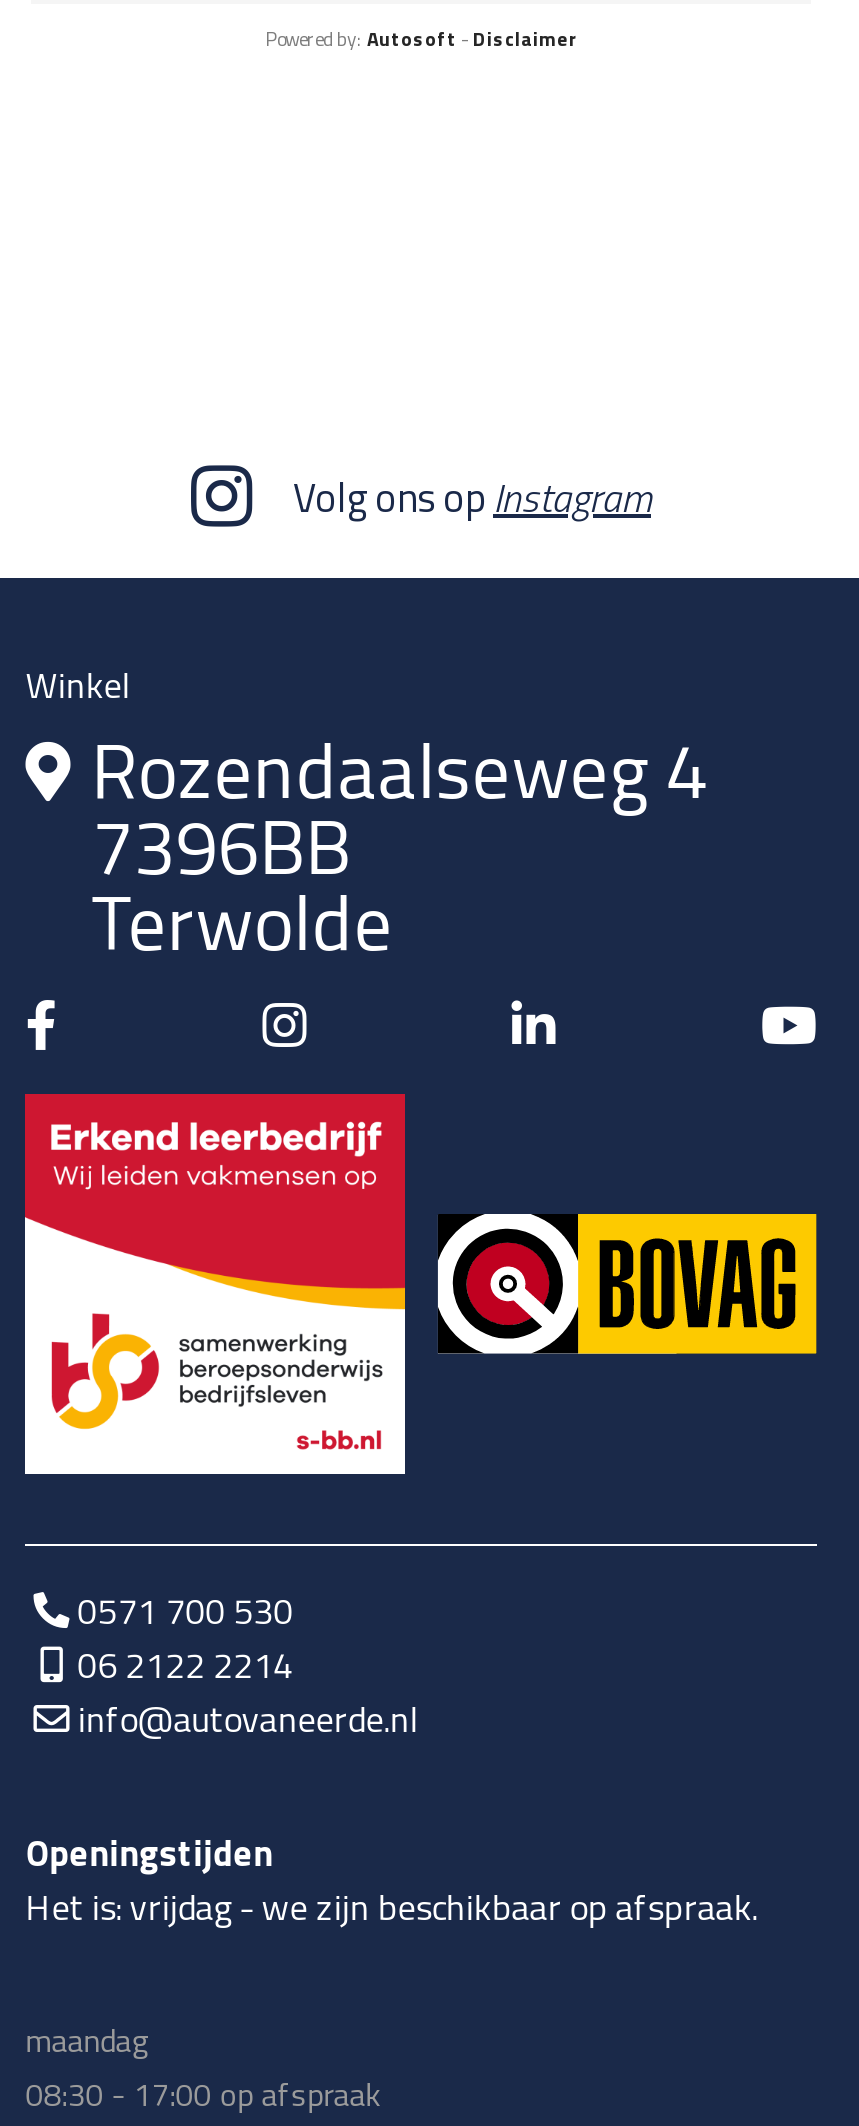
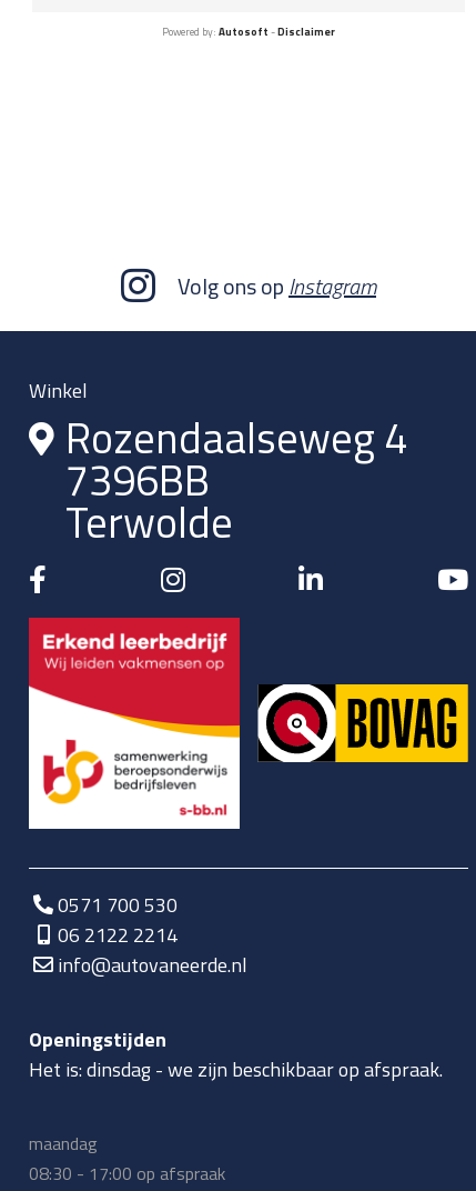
[25,1880,757,1934] Het is: vrijdag- we zijn beschikbaar op afspraak. -> [29,1054,443,1084] Het is: dinsdag- we zijn beschikbaar op afspraak.

